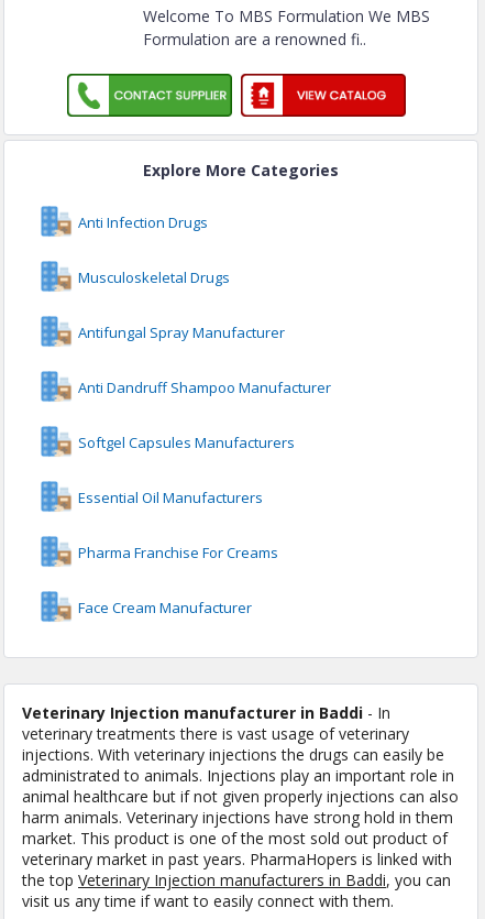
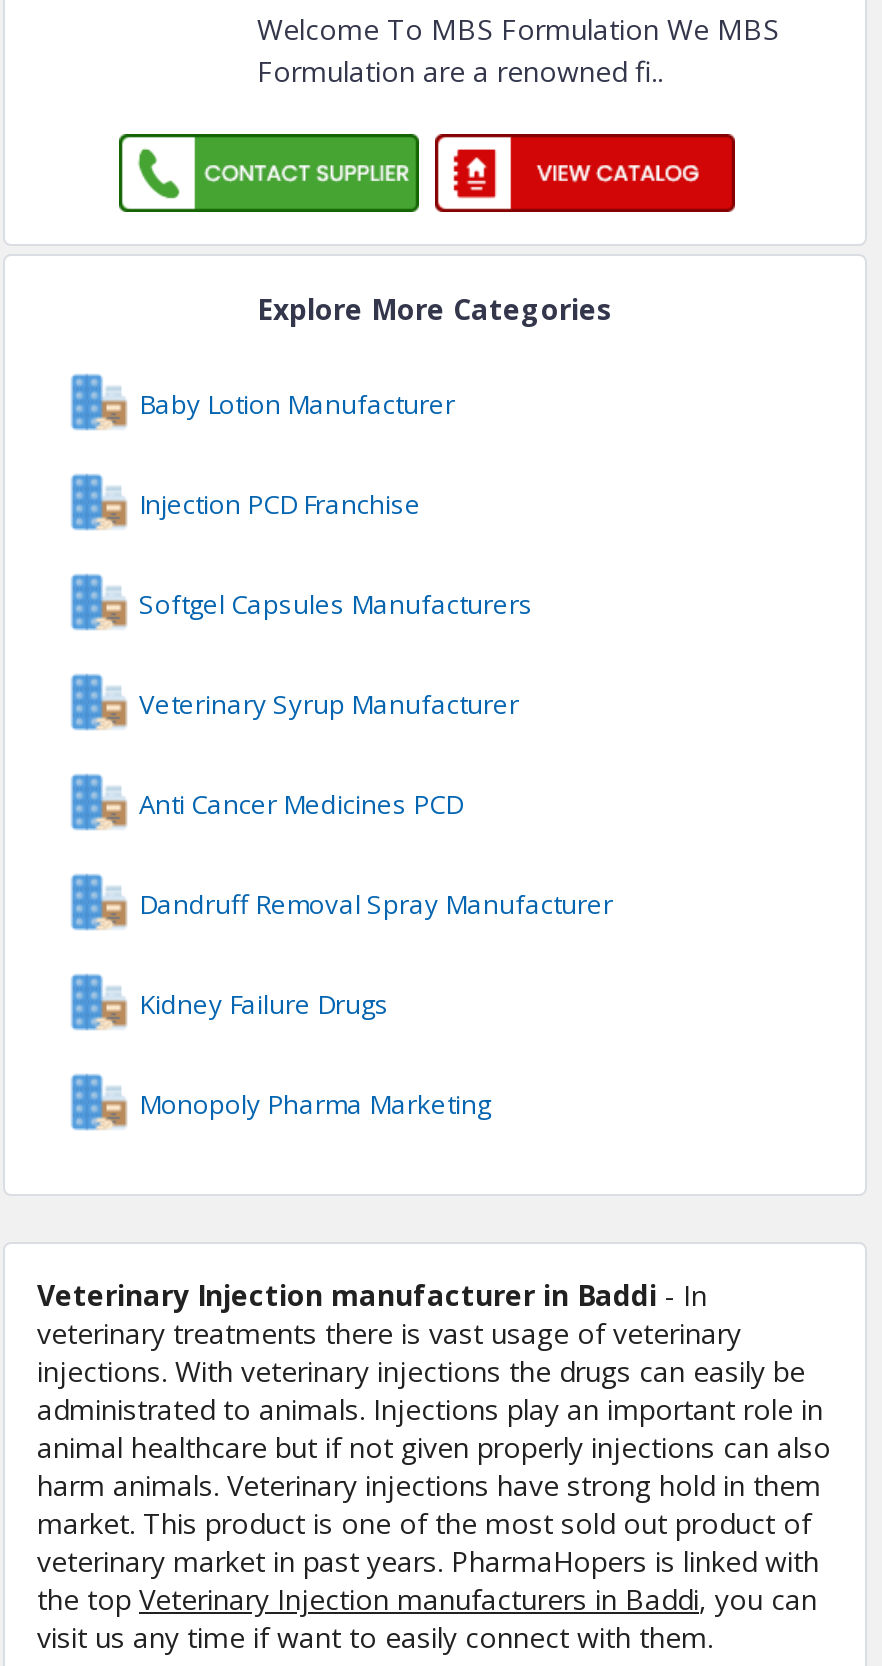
[78,212,331,397] Anti Infection Drugs | Musculoskeletal Drugs | Antifungal Spray Manufacturer | Anti Dandruff Shampoo Manufacturer -> [139,386,455,522] Baby Lotion Manufacturer | Injection PCD Franchise
moved [78,433,295,452] -> [139,586,533,622]: Softgel Capsules Manufacturers
[78,488,278,617] Essential Oil Manufacturers | Pharma Franchise For Creams | Face Cream Manufacturer -> [139,686,613,1122] Veterinary Syrup Manufacturer | Anti Cancer Medicines PCD | Dandruff Removal Spray Manufacturer | Kidney Failure Drugs | Monopoly Pharma Marketing

